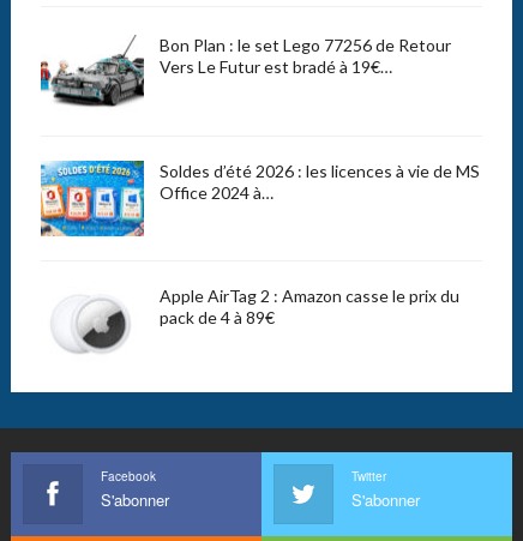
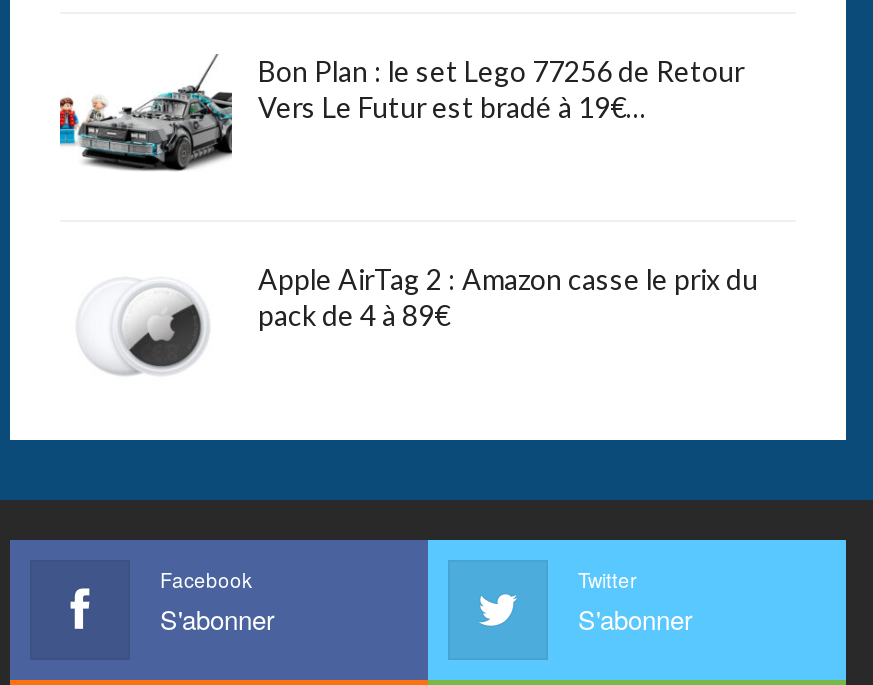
[40,160,480,238] [image] | Soldes d’été 2026 : les licences à vie de MS | Office 2024 à… -> none

